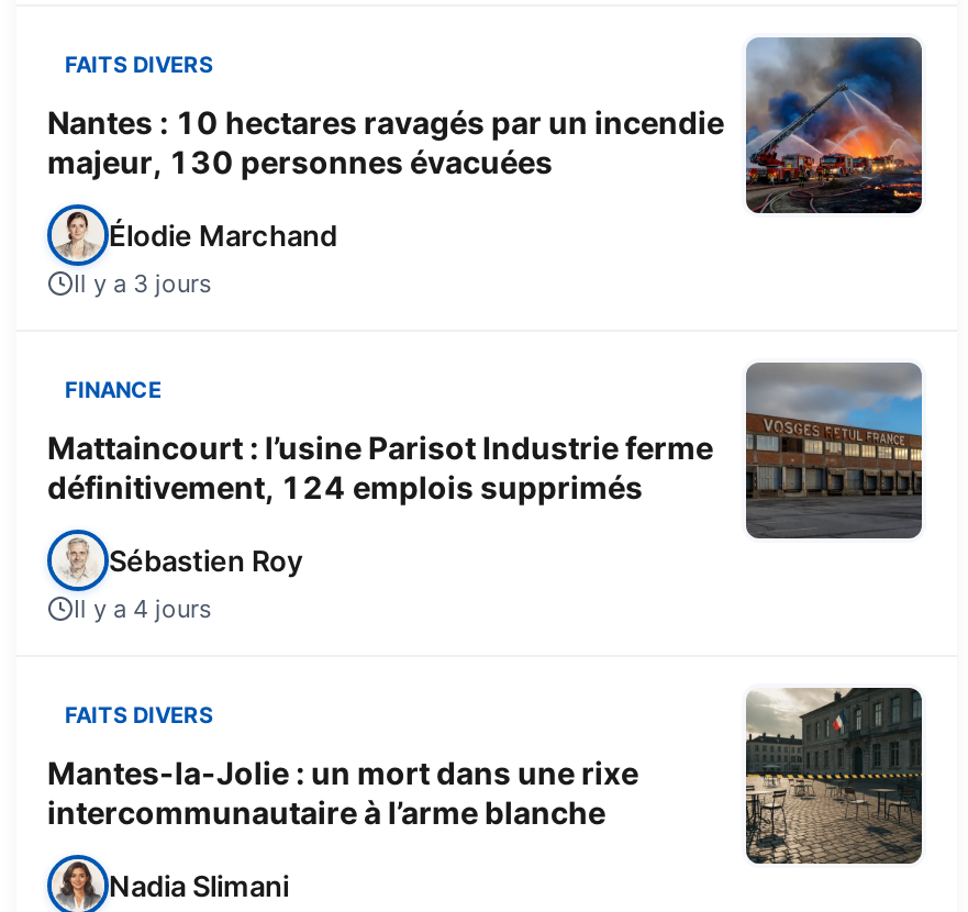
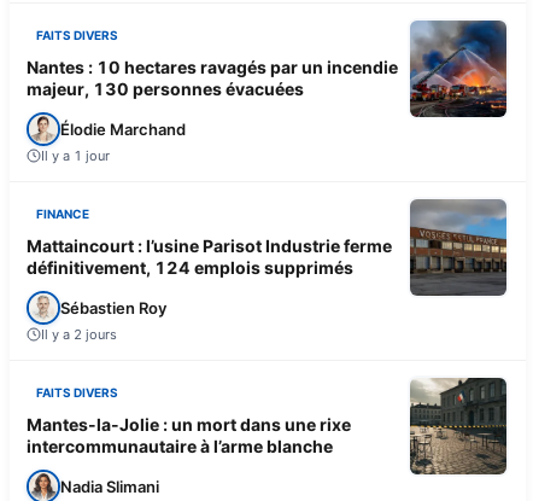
[74,267,212,298] Il y a 3 jours -> [41,147,110,164] Il y a 1 jour
[74,592,212,623] Il y a 4 jours -> [41,325,117,342] Il y a 2 jours

